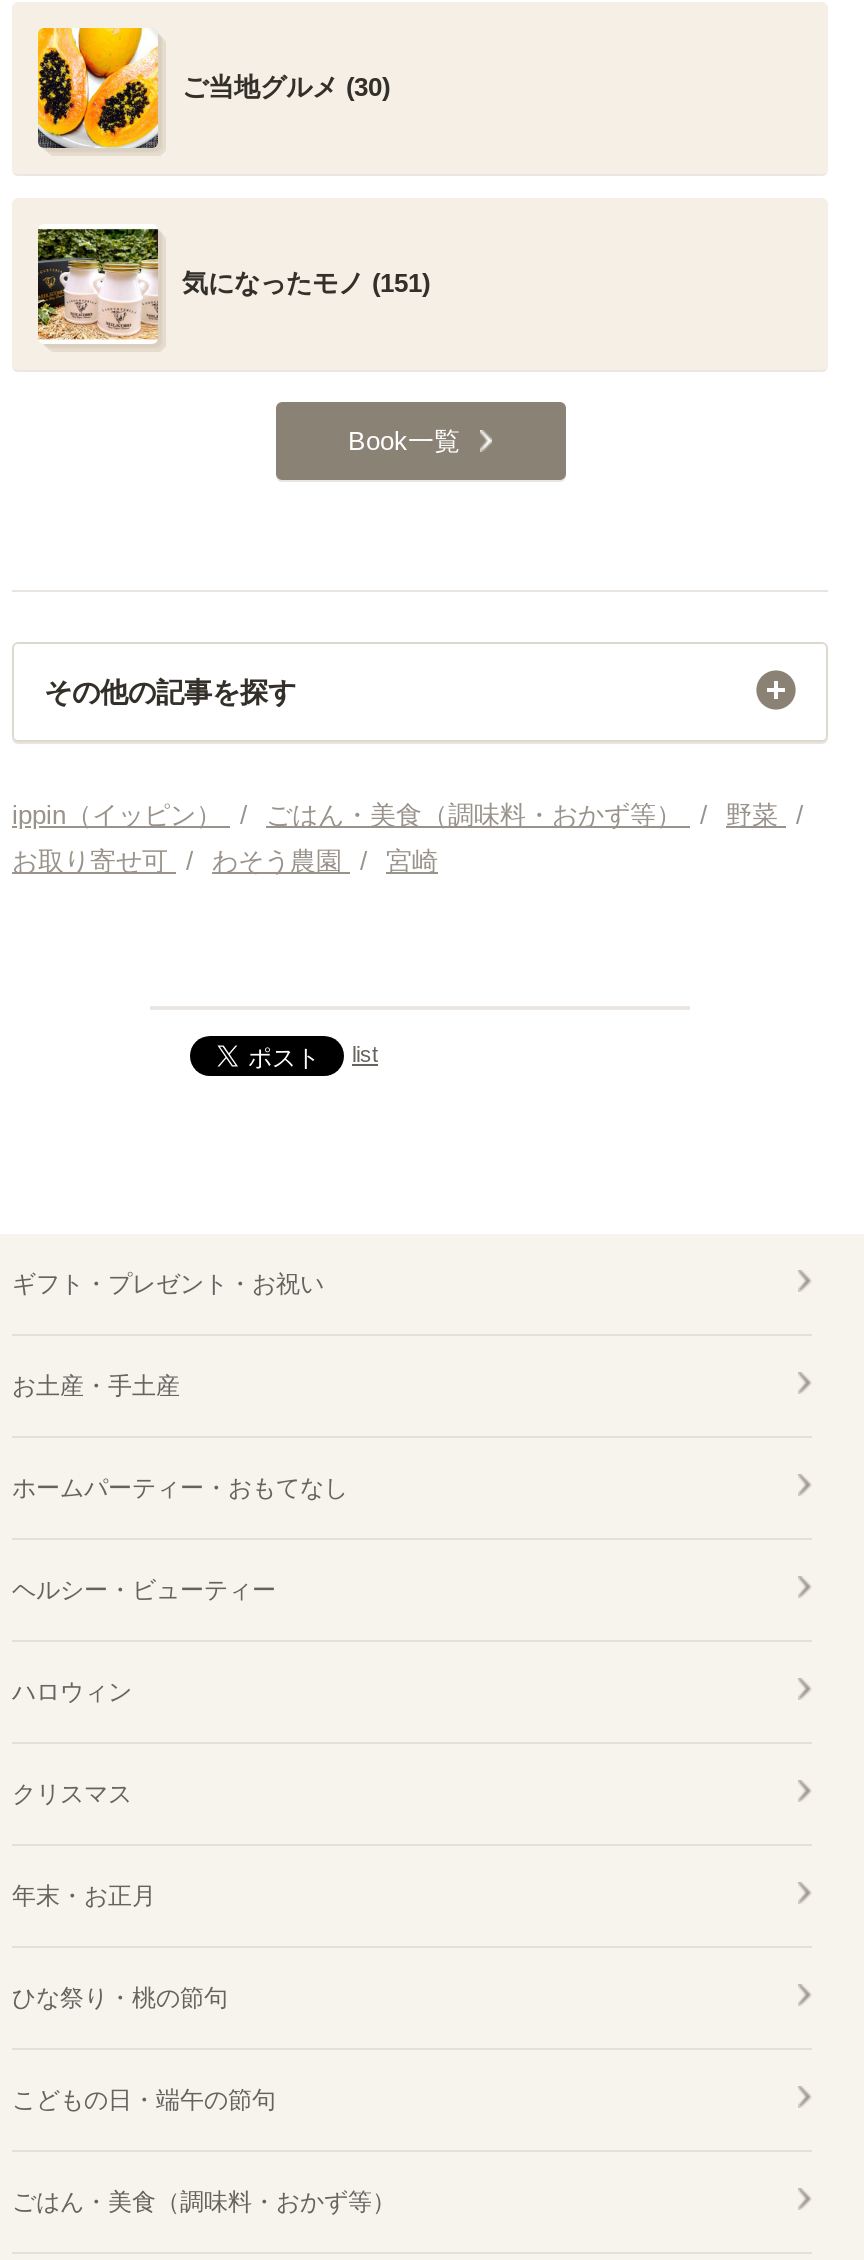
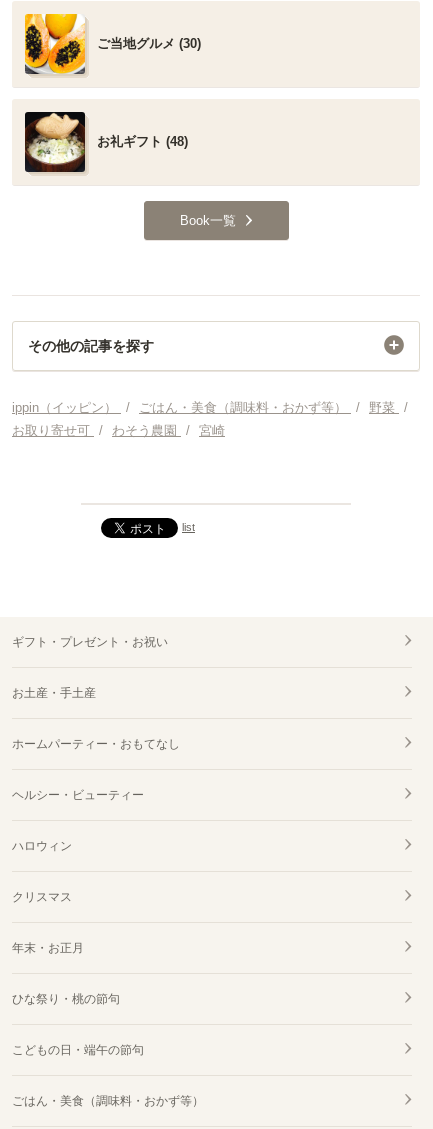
[36,224,430,346] [image] | 気になったモノ (151) -> [24,111,188,173] [image] | お礼ギフト (48)

